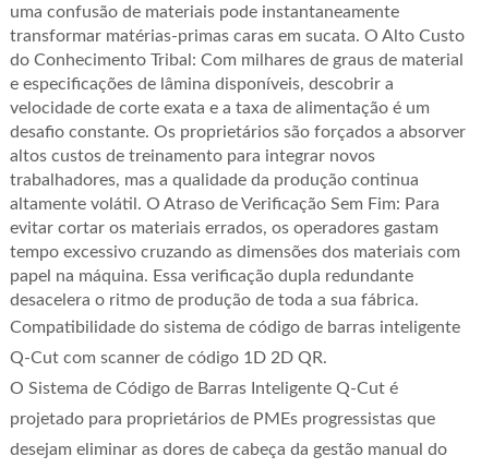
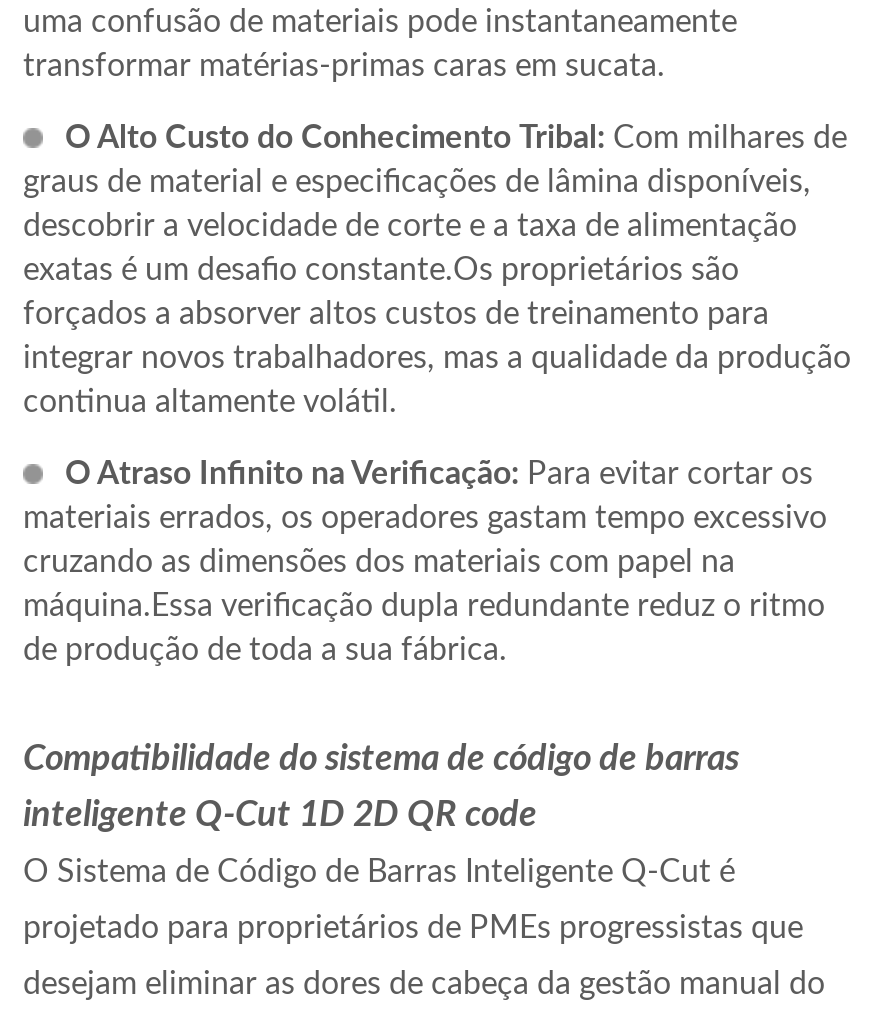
[10,27,466,367] transformar matérias-primas caras em sucata. O Alto Custo | do Conhecimento Tribal: Com milhares de graus de material | e especificações de lâmina disponíveis, descobrir a | velocidade de corte exata e a taxa de alimentação é um | desafio constante. Os proprietários são forçados a absorver | altos custos de treinamento para integrar novos | trabalhadores, mas a qualidade da produção continua | altamente volátil. O Atraso de Verificação Sem Fim: Para | evitar cortar os materiais errados, os operadores gastam | tempo excessivo cruzando as dimensões dos materiais com | papel na máquina. Essa verificação dupla redundante | desacelera o ritmo de produção de toda a sua fábrica. | Compatibilidade do sistema de código de barras inteligente | Q-Cut com scanner de código 1D 2D QR. -> [23,50,851,834] transformar matérias-primas caras em sucata. | O Alto Custo do Conhecimento Tribal: Com milhares de | graus de material e especificações de lâmina disponíveis, | descobrir a velocidade de corte e a taxa de alimentação | exatas é um desafio constante.Os proprietários são | forçados a absorver altos custos de treinamento para | integrar novos trabalhadores, mas a qualidade da produção | continua altamente volátil. | O Atraso Infinito na Verificação: Para evitar cortar os | materiais errados, os operadores gastam tempo excessivo | cruzando as dimensões dos materiais com papel na | máquina.Essa verificação dupla redundante reduz o ritmo | de produção de toda a sua fábrica. | Compatibilidade do sistema de código de barras | inteligente Q-Cut 1D 2D QR code

